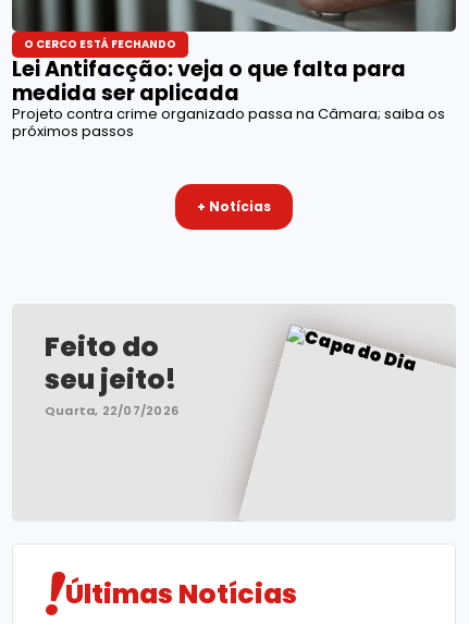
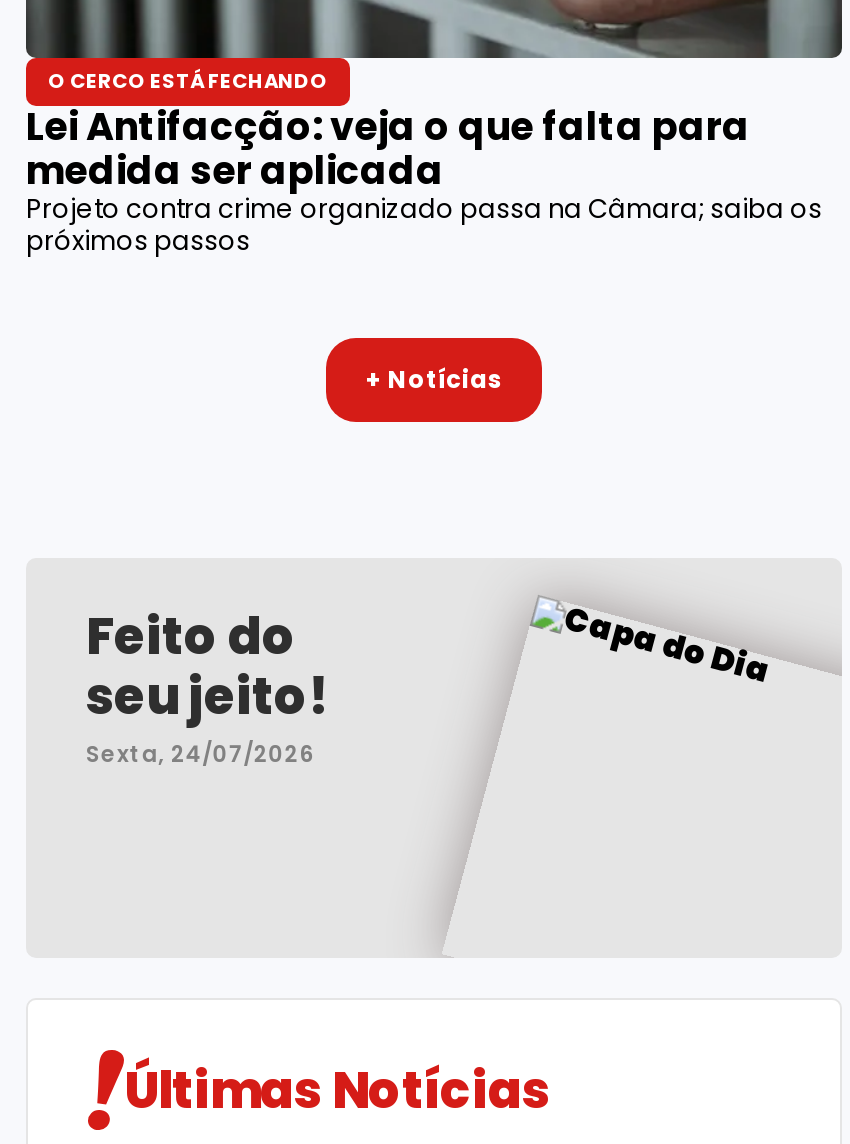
[45,402,178,420] Quarta, 22/07/2026 -> [86,739,314,771] Sexta, 24/07/2026

